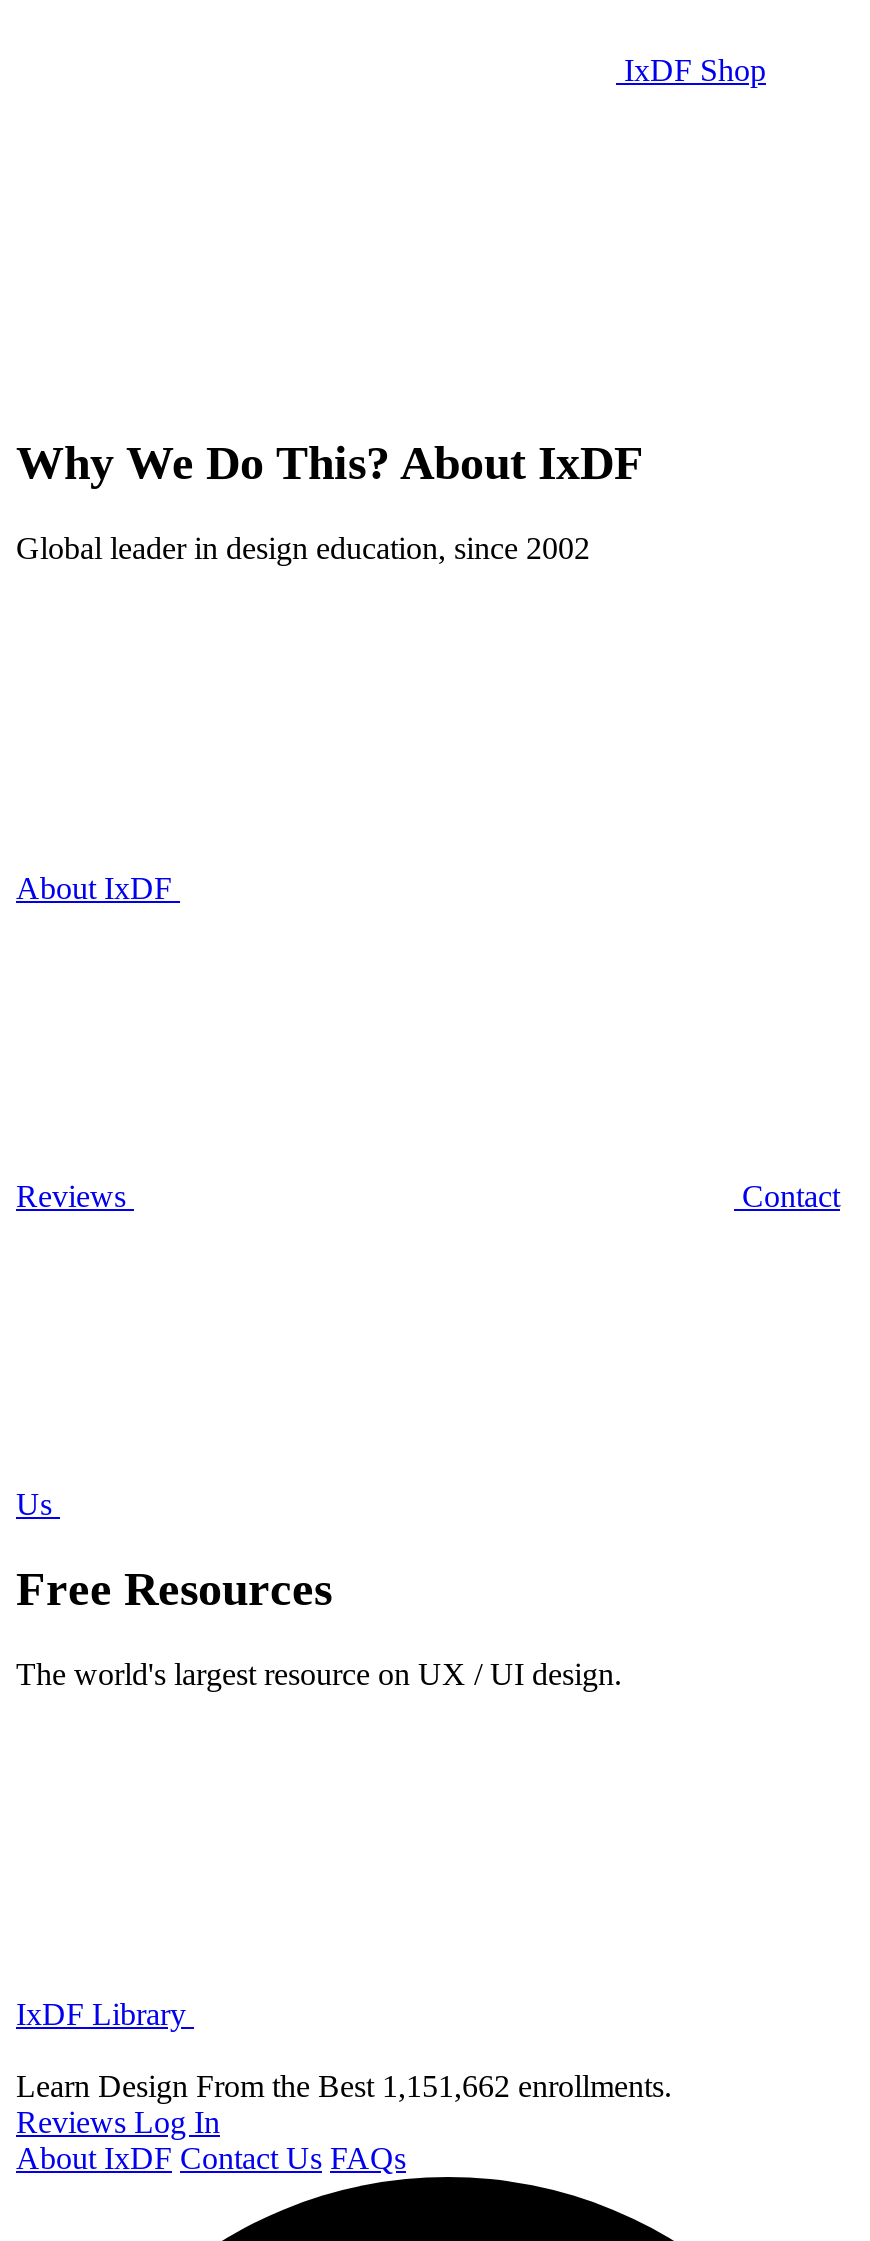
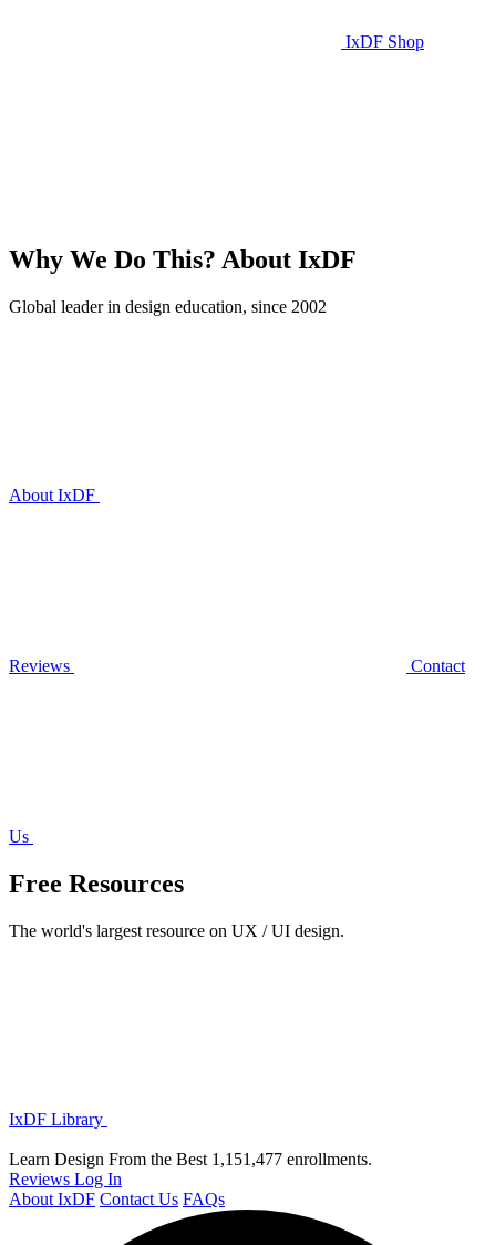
[16,2068,672,2102] Learn Design From the Best 1,151,662 enrollments. -> [9,1149,372,1168] Learn Design From the Best 1,151,477 enrollments.

